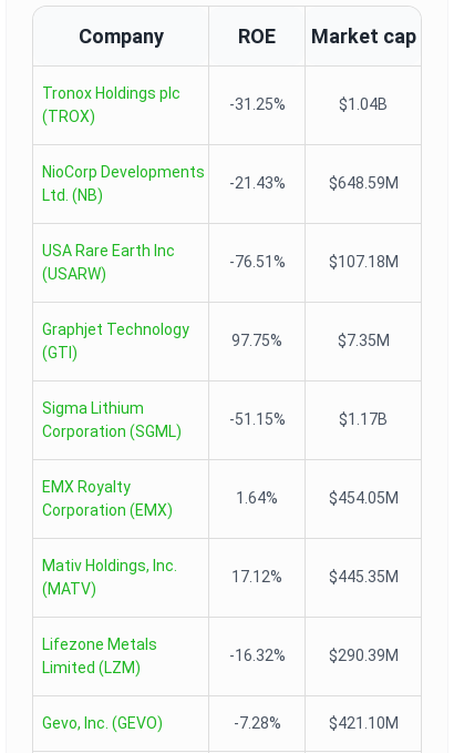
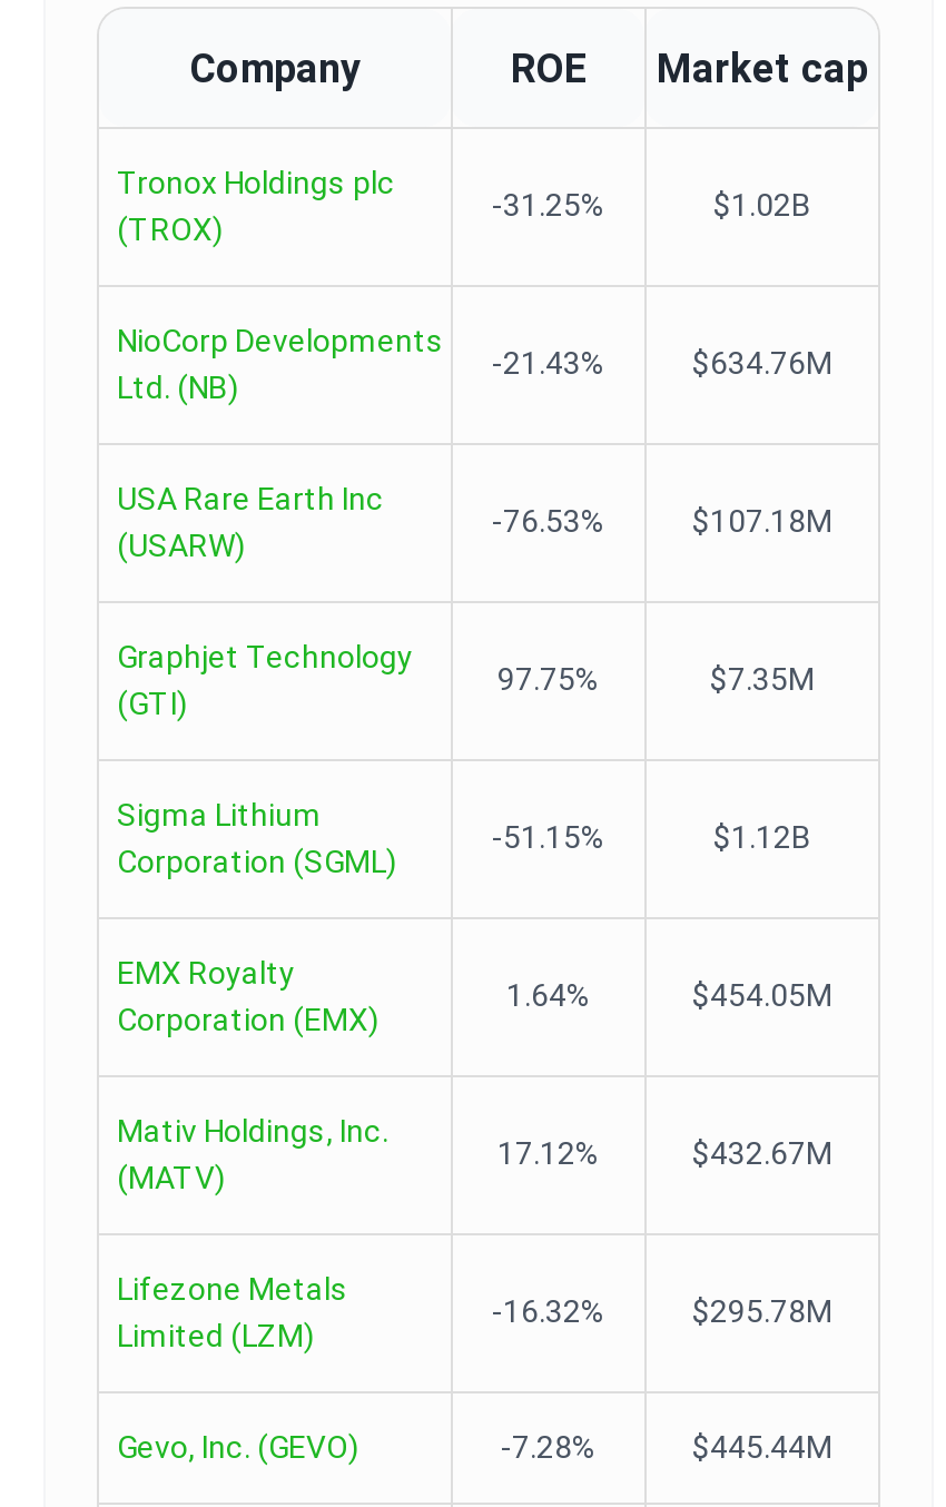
[339,95,388,113] $1.04B -> [713,187,811,223] $1.02B
[328,174,398,192] $648.59M -> [692,345,832,381] $634.76M
[229,253,285,271] -76.51% -> [492,503,605,539] -76.53%
[339,410,388,428] $1.17B -> [713,819,811,855] $1.12B
[328,568,398,586] $445.35M -> [692,1135,832,1171] $432.67M
[328,647,398,664] $290.39M -> [692,1293,832,1329] $295.78M
[328,714,398,732] $421.10M -> [692,1429,832,1465] $445.44M

